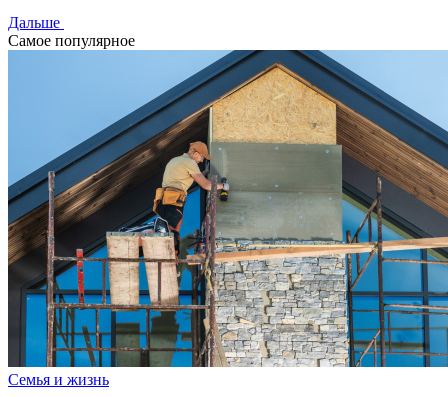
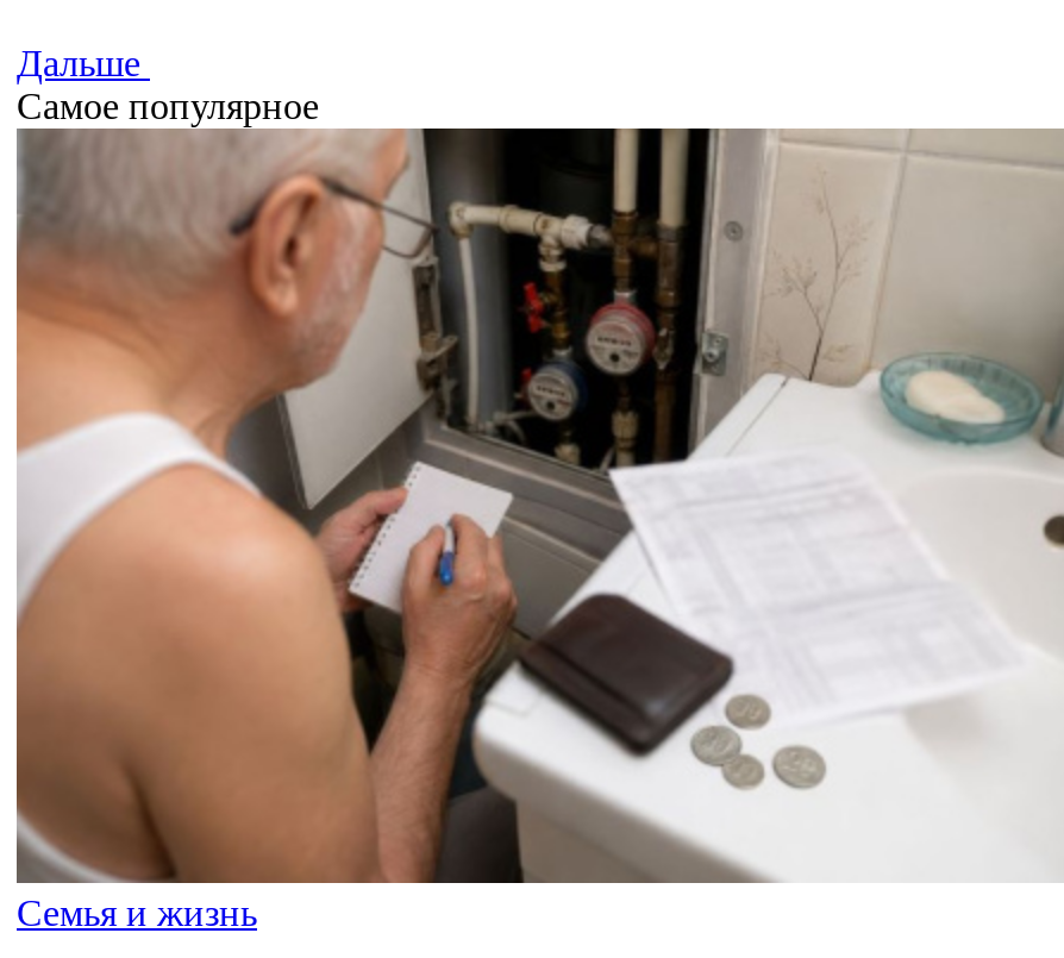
[7,49,445,368] [image] -> [14,126,1057,885] [image]

